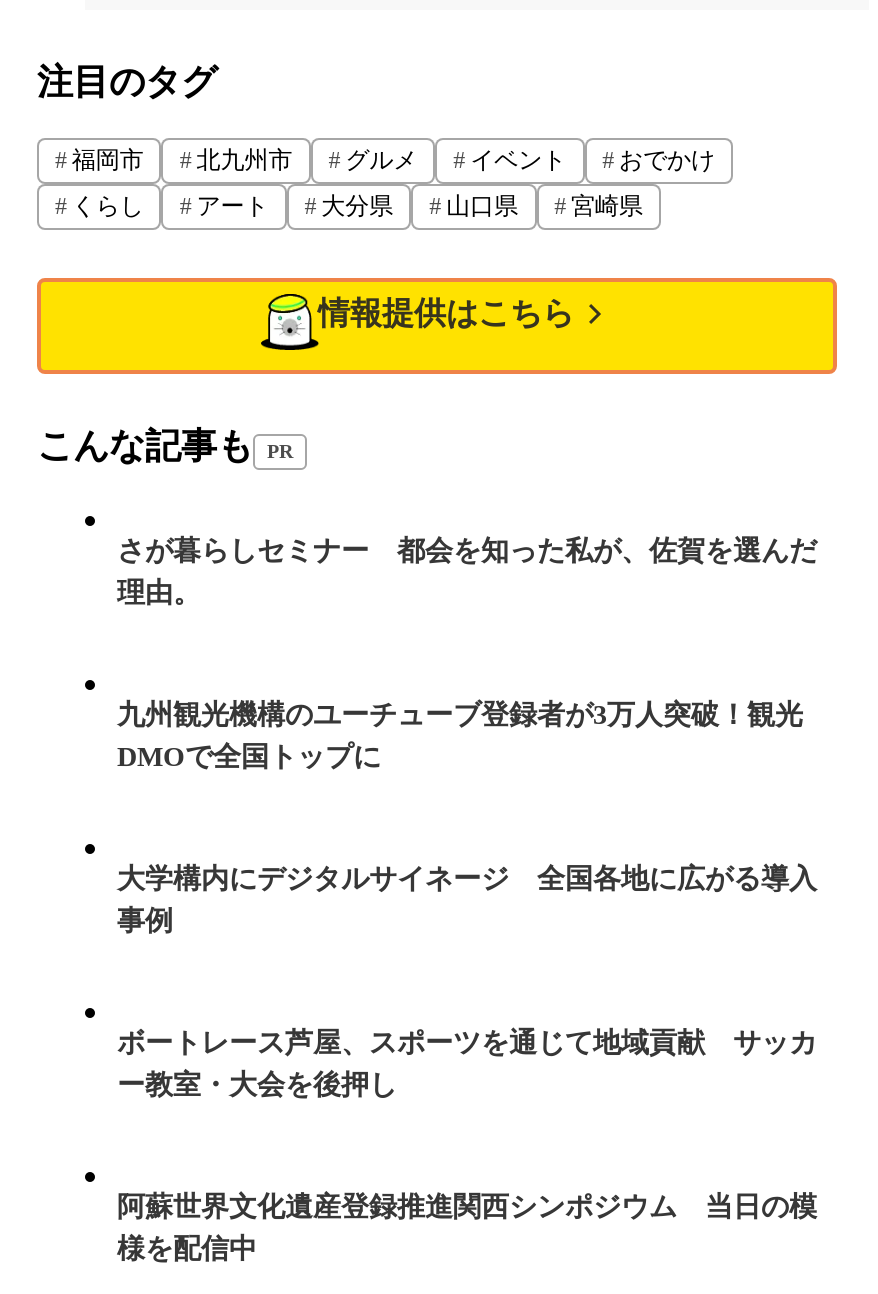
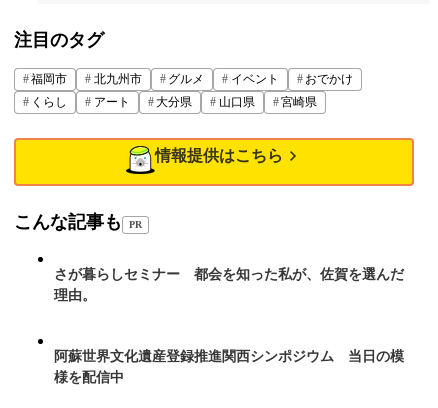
[117,701,803,773] 九州観光機構のユーチューブ登録者が3万人突破！観光 | DMOで全国トップに -> none
[117,865,817,937] 大学構内にデジタルサイネージ 全国各地に広がる導入 | 事例 -> none
[117,1029,817,1101] ボートレース芦屋、スポーツを通じて地域貢献 サッカ | ー教室・大会を後押し -> none

